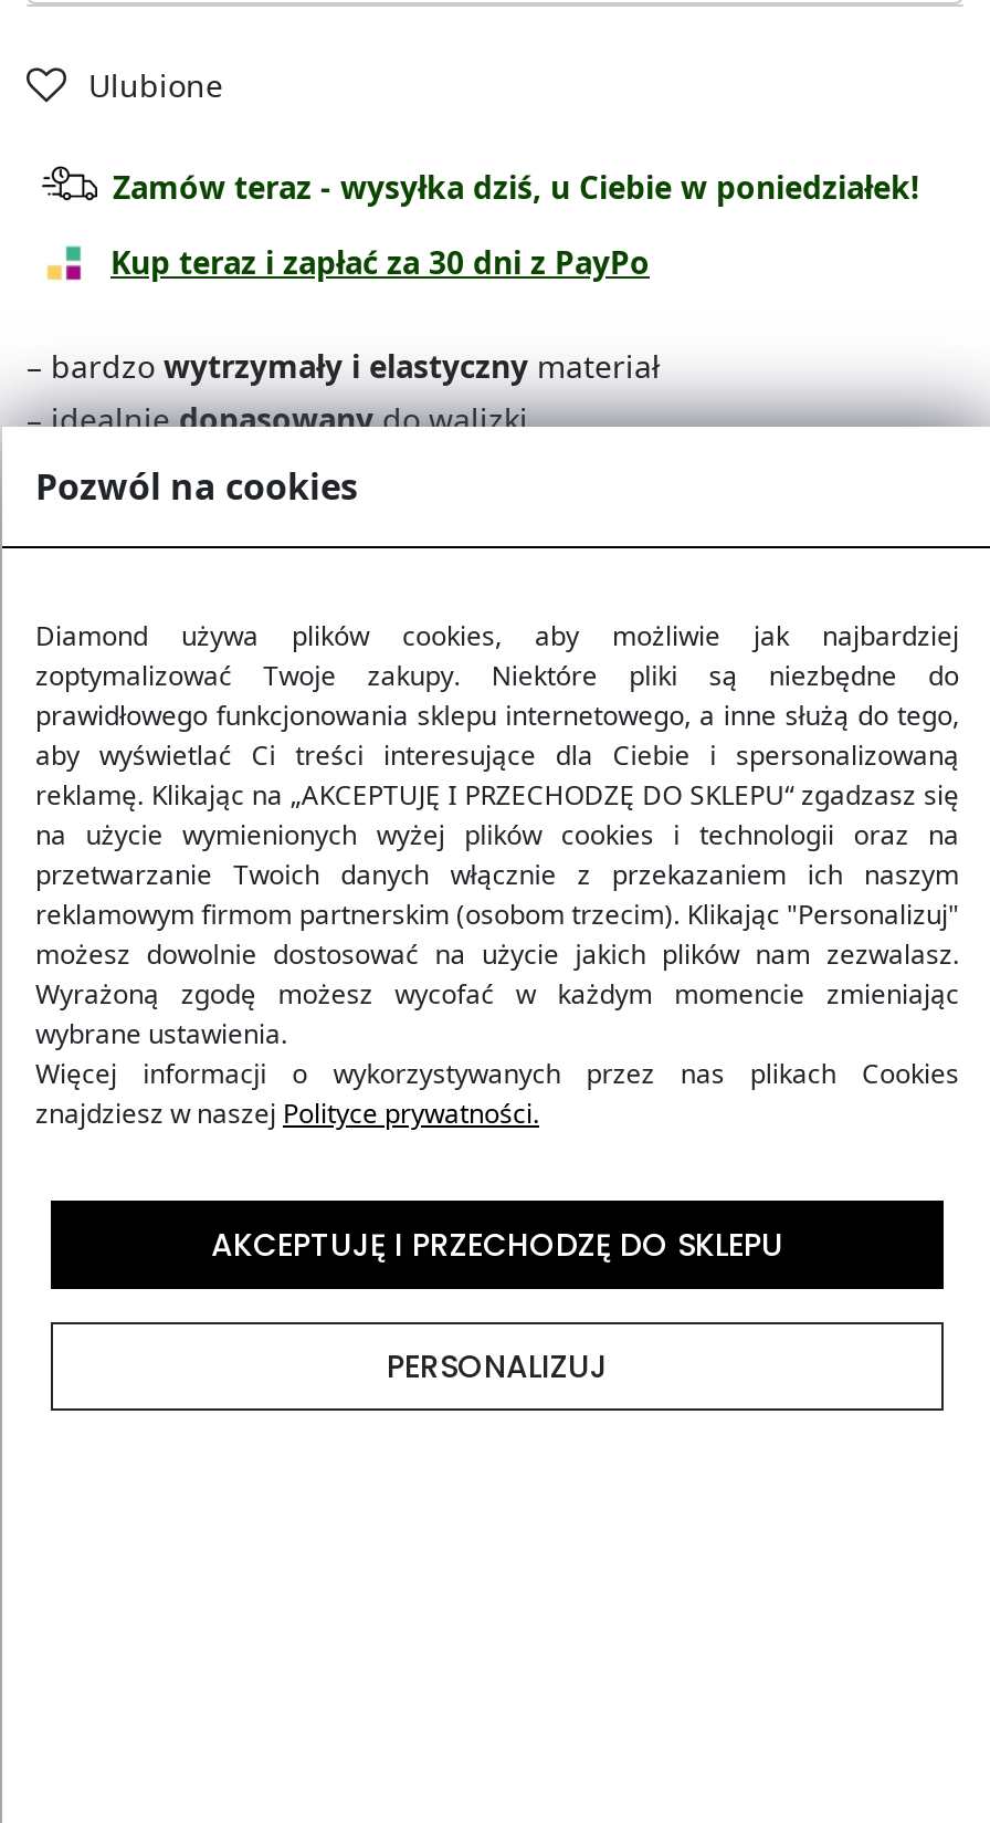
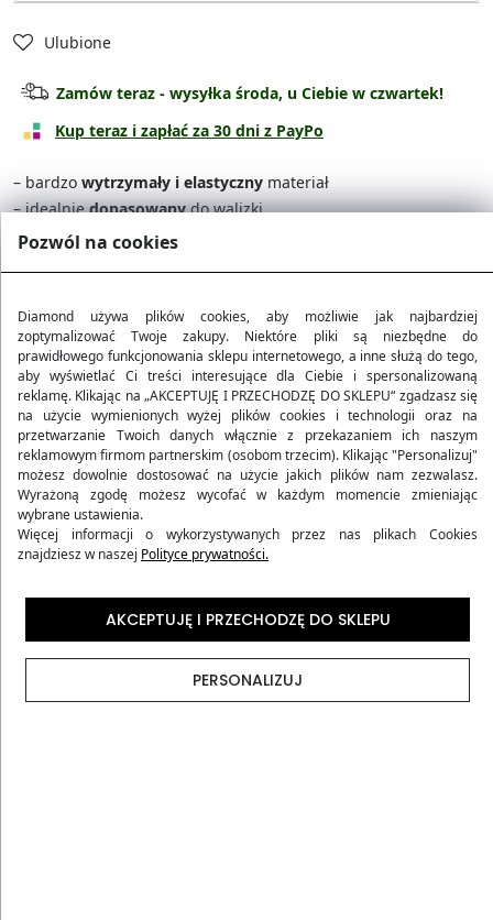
[113,166,919,208] Zamów teraz - wysyłka dziś, u Ciebie w poniedziałek! -> [56,83,443,103] Zamów teraz - wysyłka środa, u Ciebie w czwartek!

